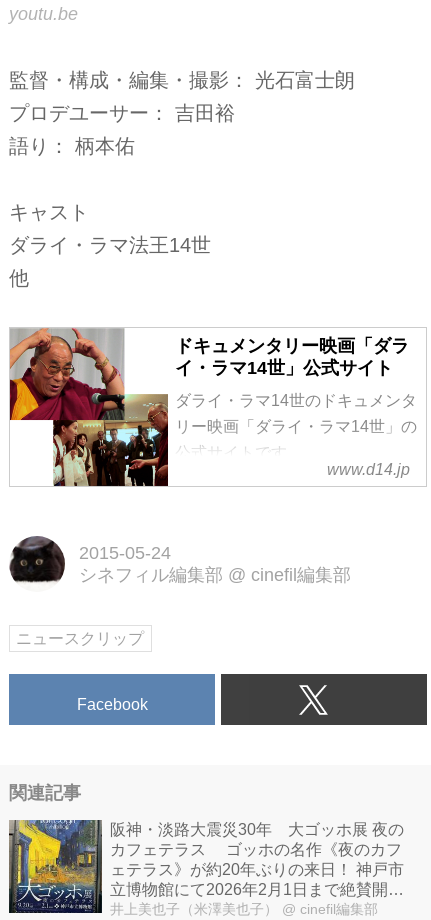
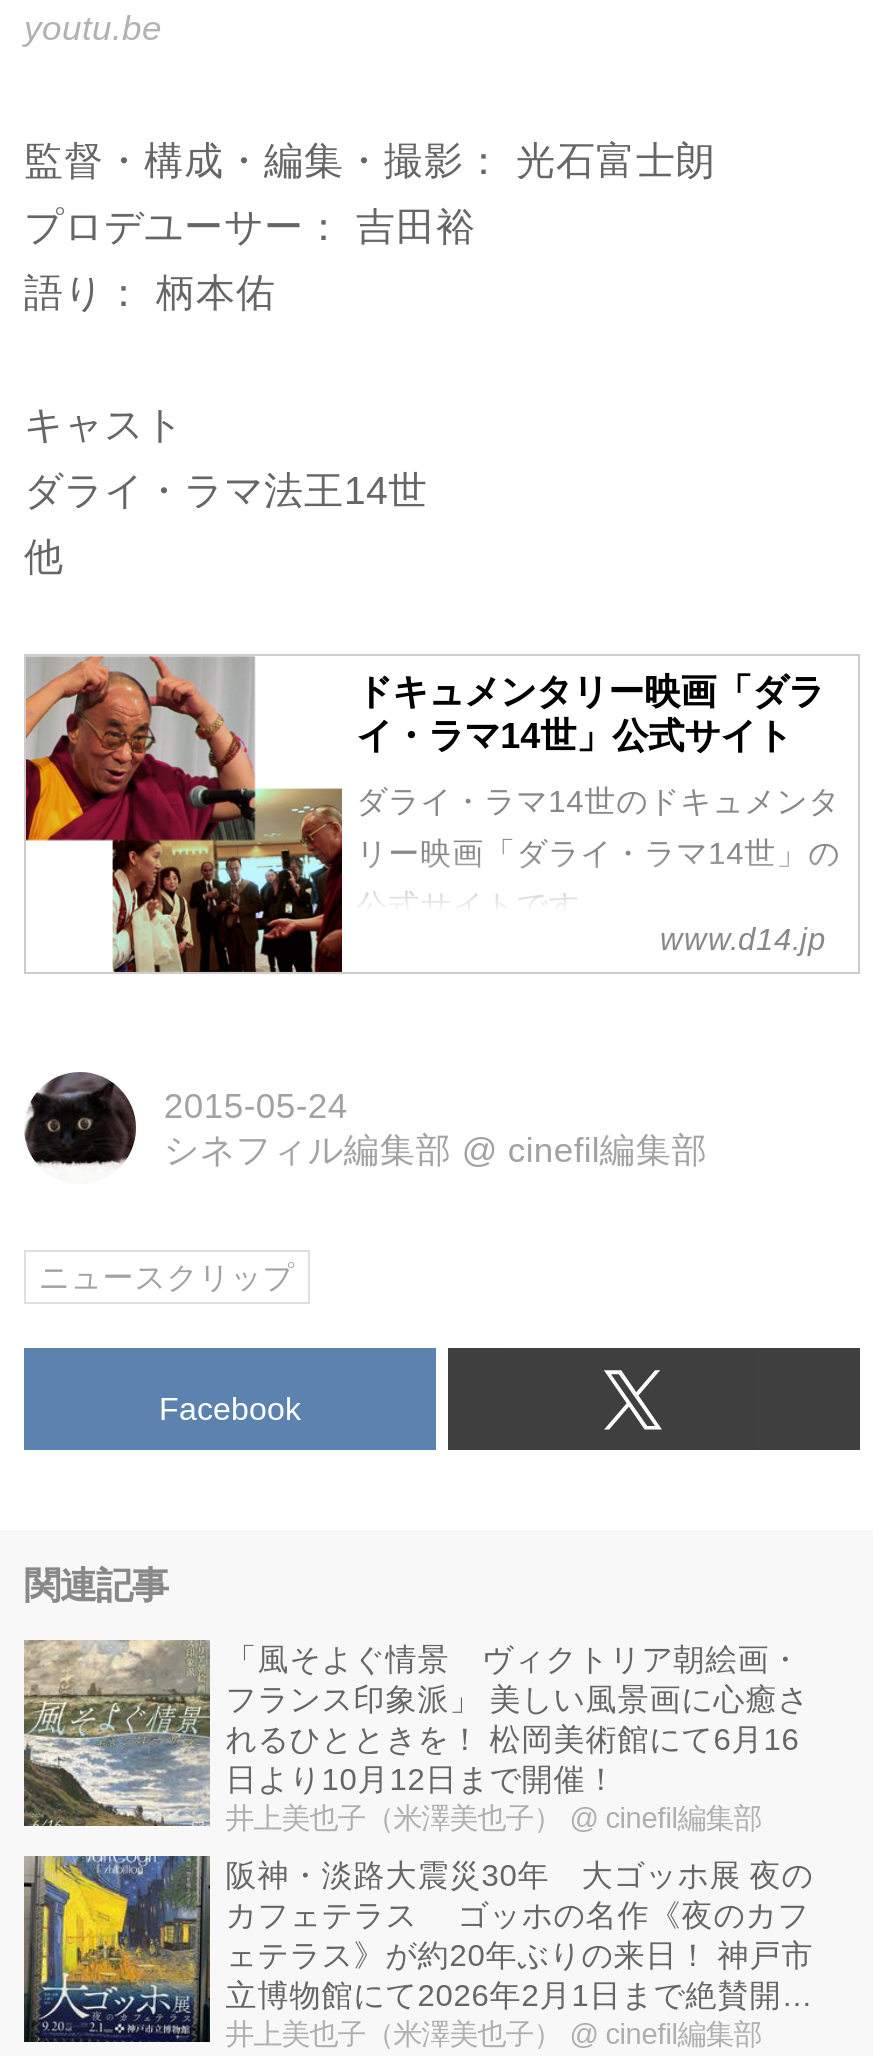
none -> [24,1640,810,1834] [image] | 「風そよぐ情景 ヴィクトリア朝絵画・ | フランス印象派」 美しい風景画に心癒さ | れるひとときを！ 松岡美術館にて6月16 | 日より10月12日まで開催！ | 井上美也子（米澤美也子）@ cinefil編集部

